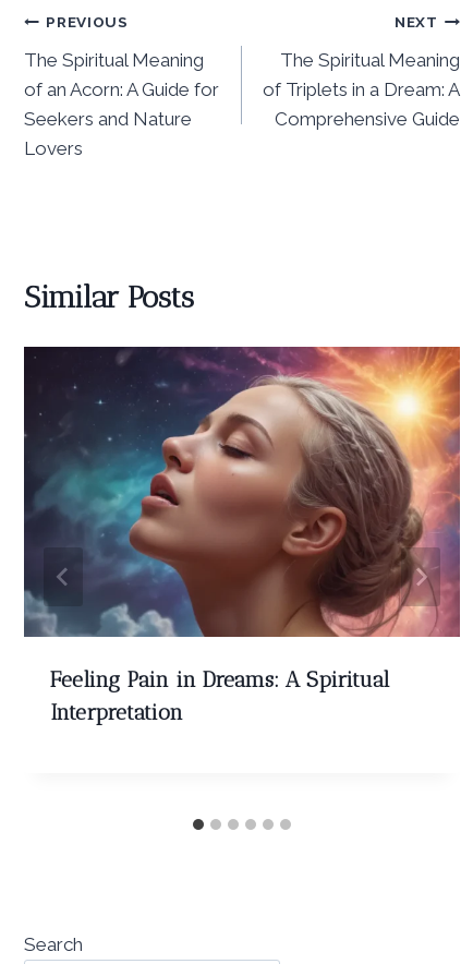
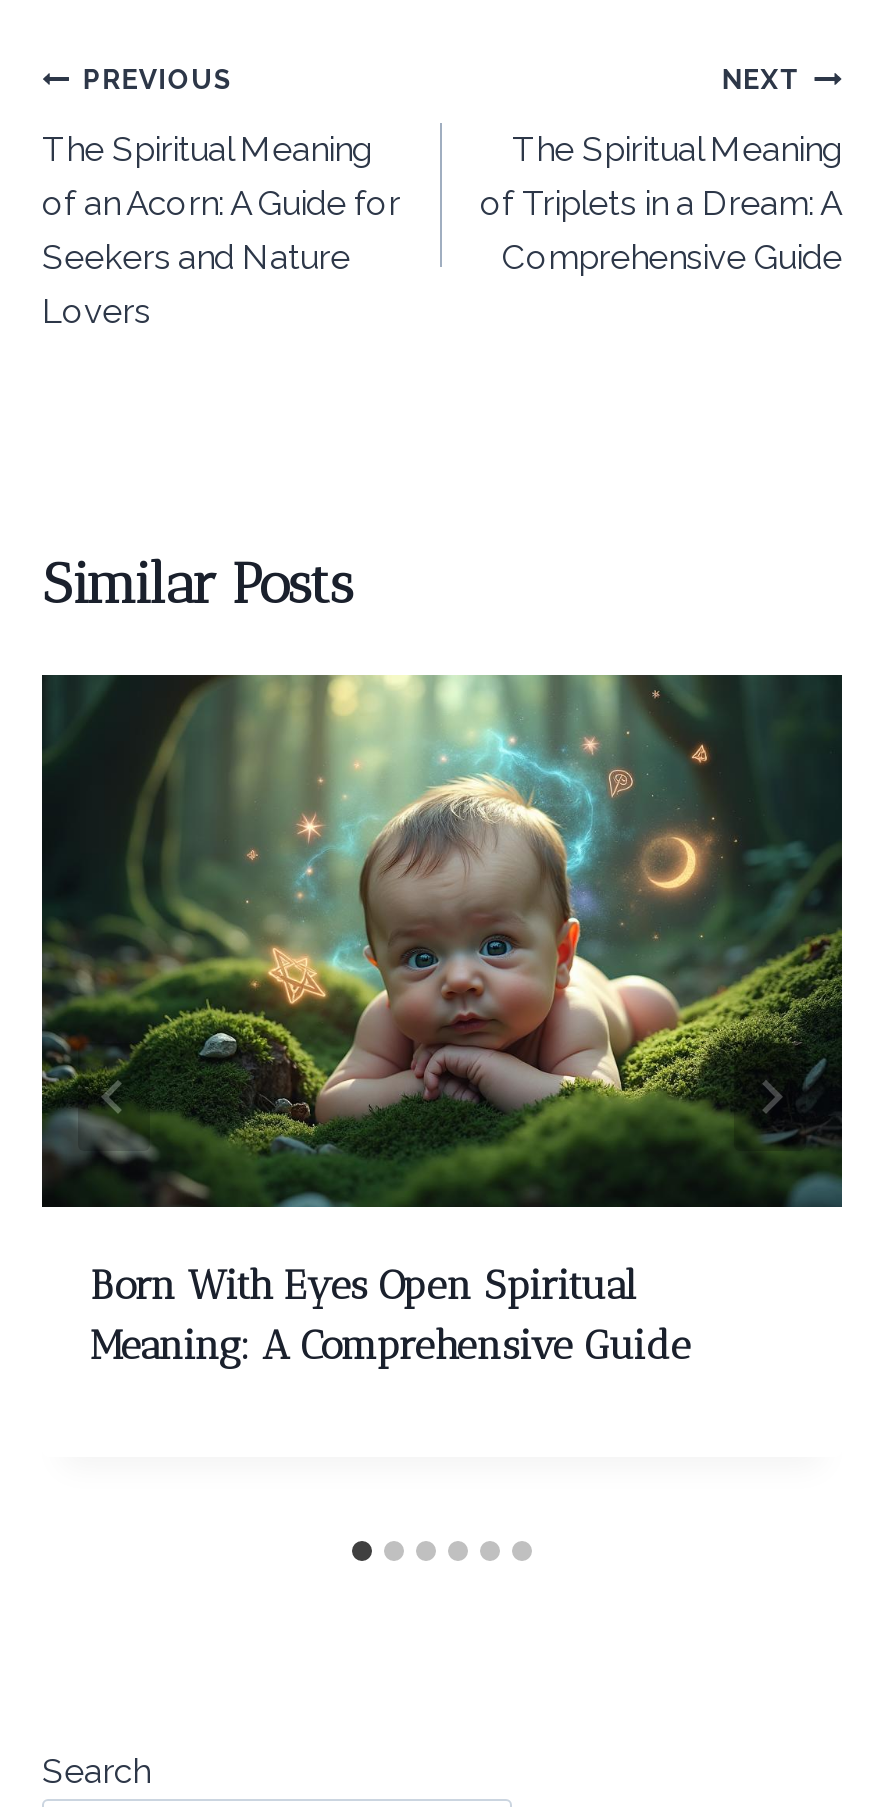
[23,346,461,726] [image] | Feeling Pain in Dreams: A Spiritual | Interpretation -> [40,673,844,1370] [image] | Born With Eyes Open Spiritual | Meaning: A Comprehensive Guide

